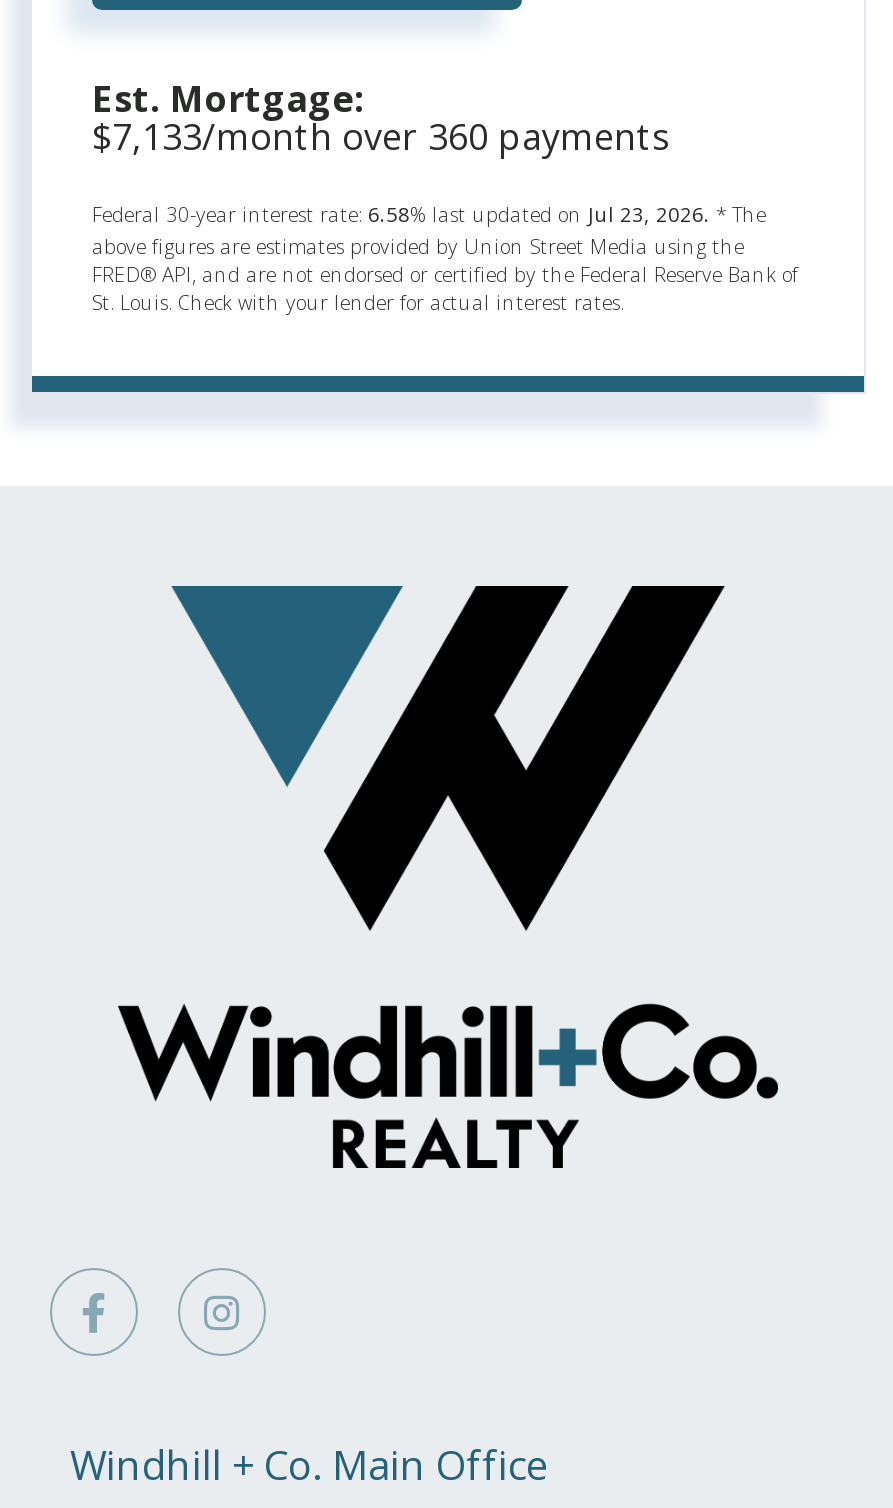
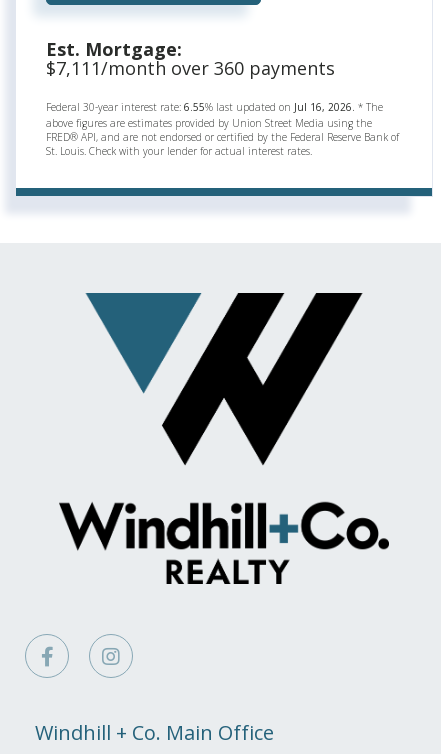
[92,113,670,161] $7,133/month over 360 payments -> [46,56,335,80] $7,111/month over 360 payments
[92,201,766,229] Federal 30-year interest rate: 6.58% last updated on Jul 23, 2026. * The -> [46,100,383,114] Federal 30-year interest rate: 6.55% last updated on Jul 16, 2026. * The

